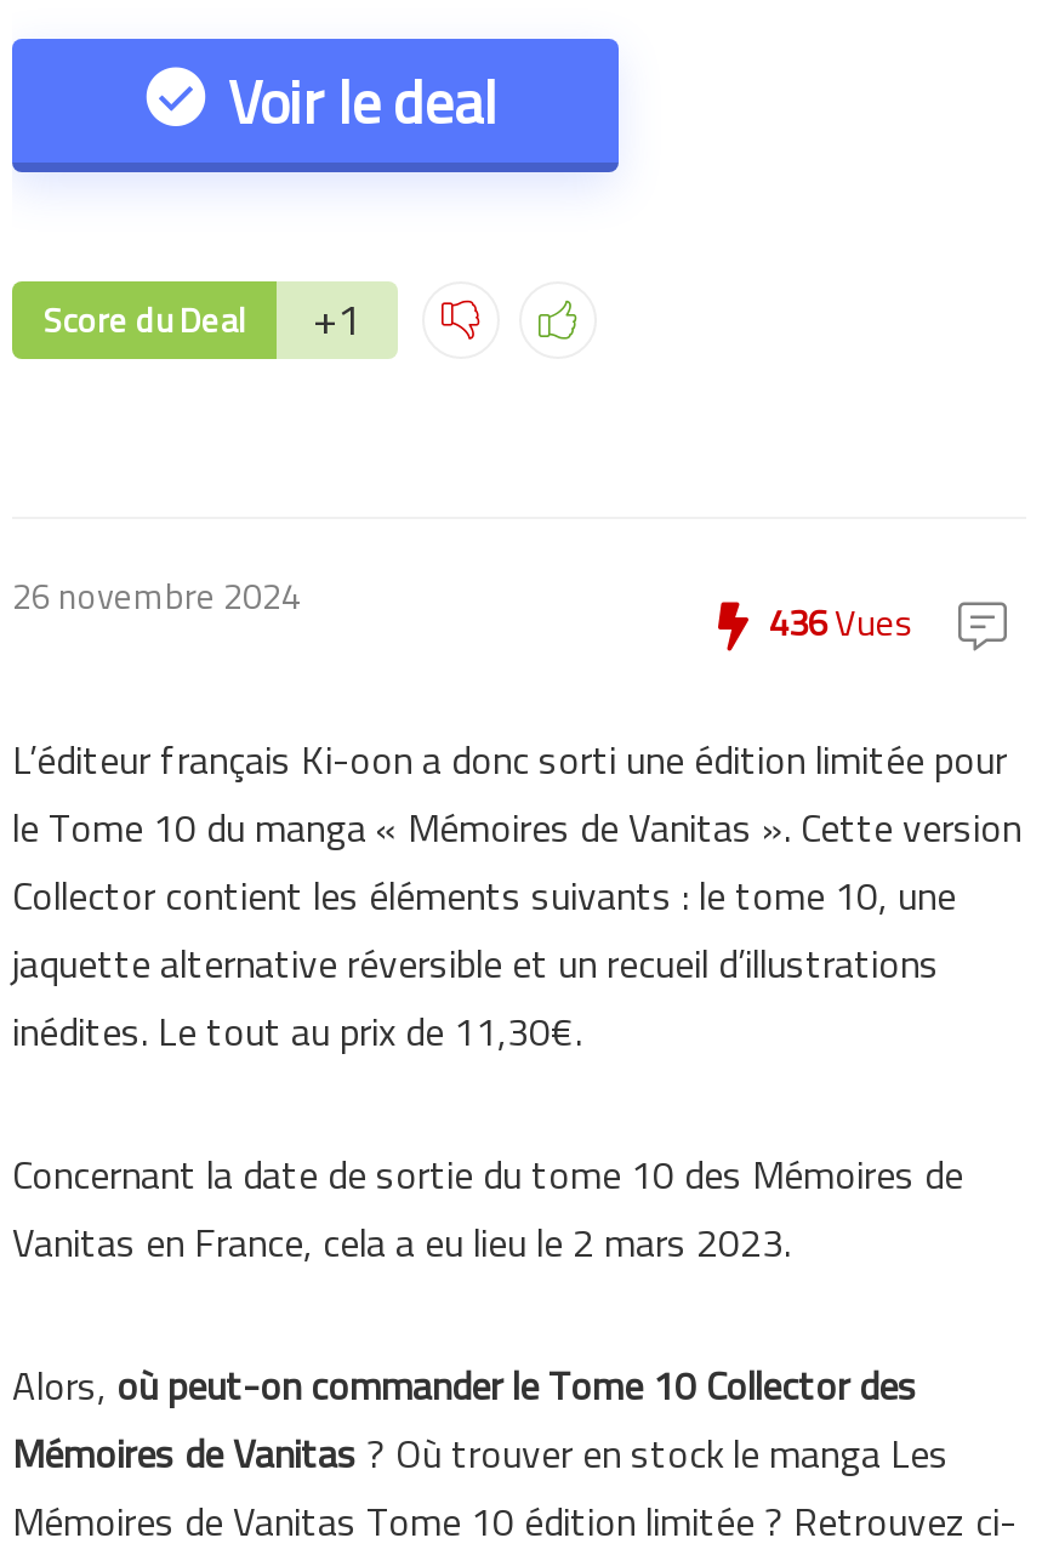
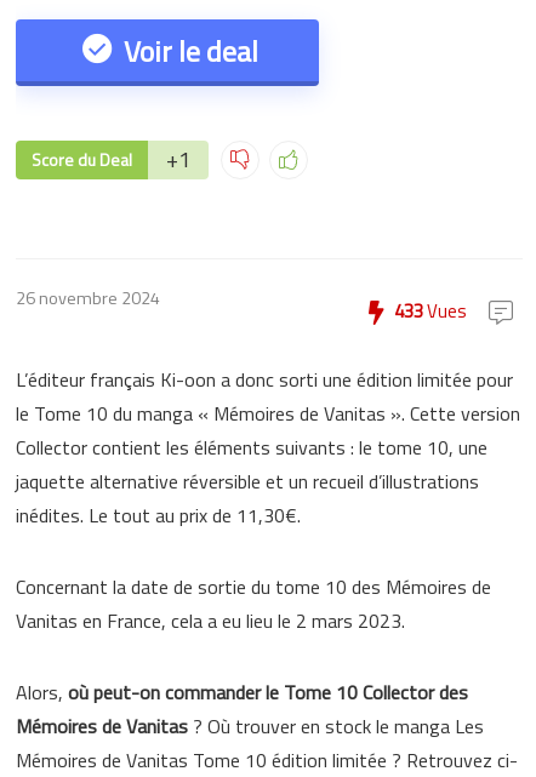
[769,594,915,650] 436Vues -> [394,297,467,325] 433Vues

